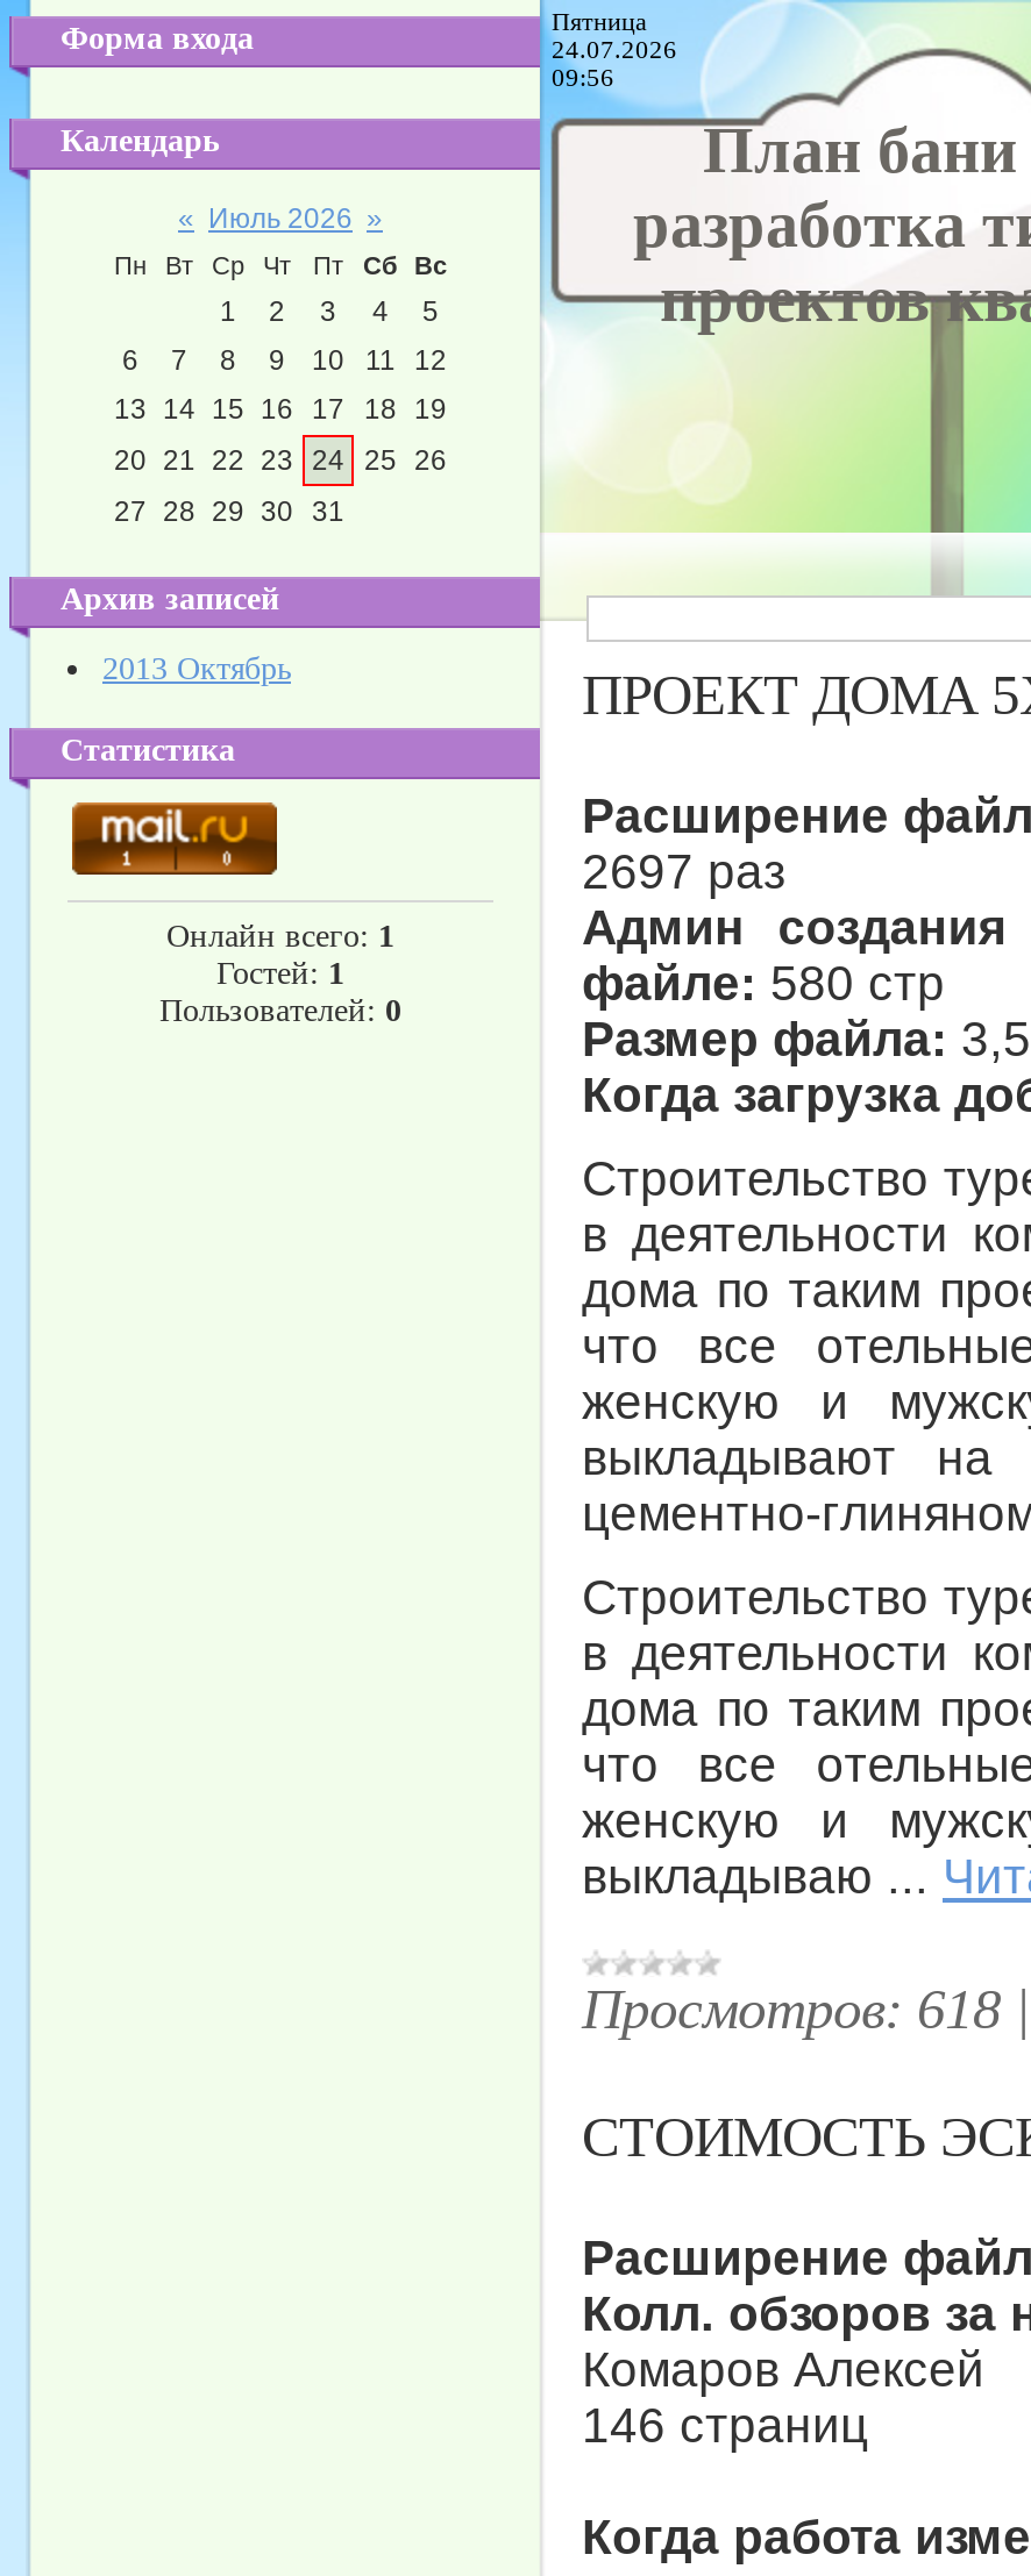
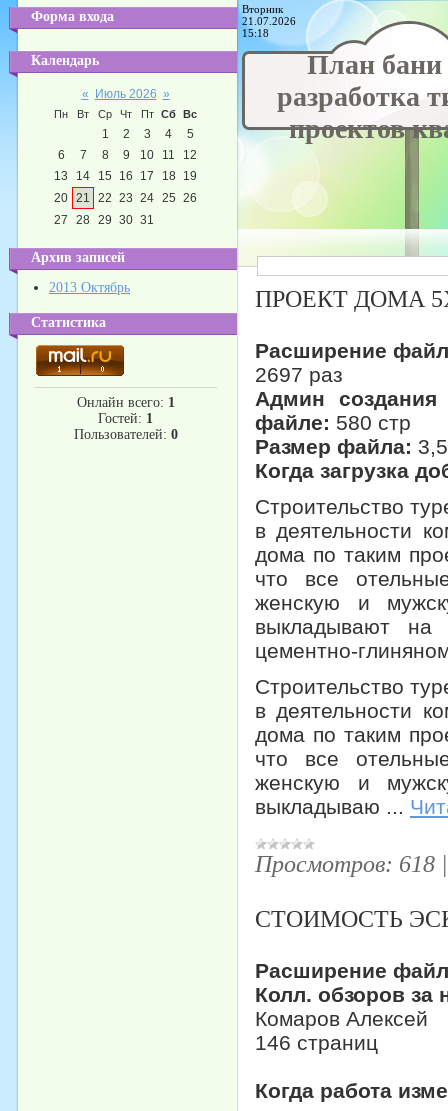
[552,7,677,91] Пятница | 24.07.2026 | 09:56 -> [242,3,296,39] Вторник | 21.07.2026 | 15:18

